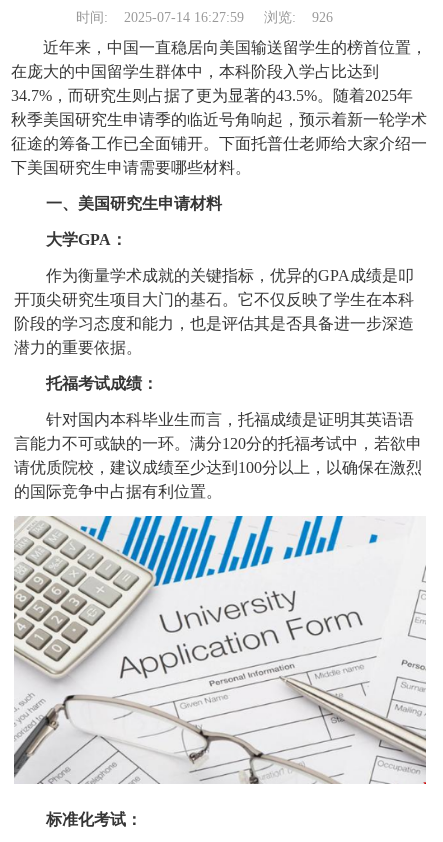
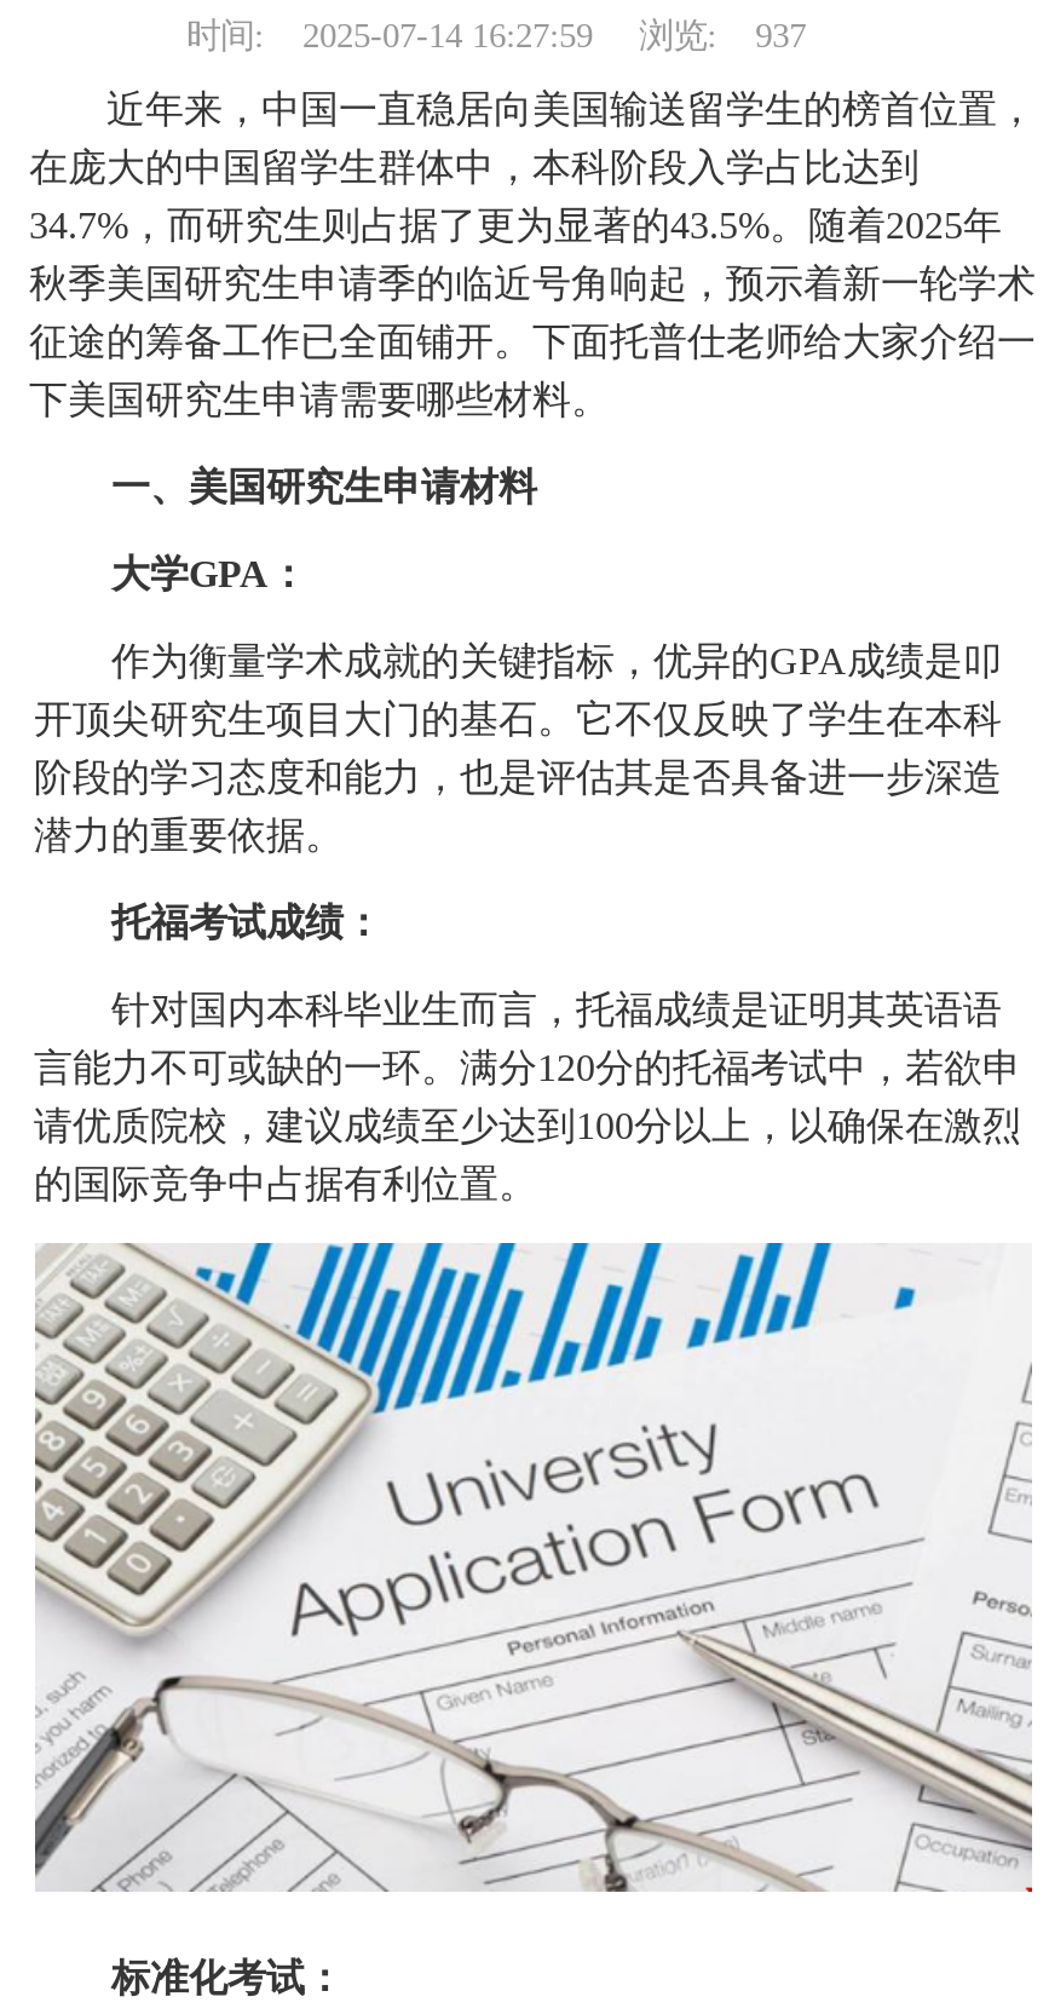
[76,9,333,25] 时间: 2025-07-14 16:27:59 浏览: 926 -> [186,16,806,54] 时间: 2025-07-14 16:27:59 浏览: 937

